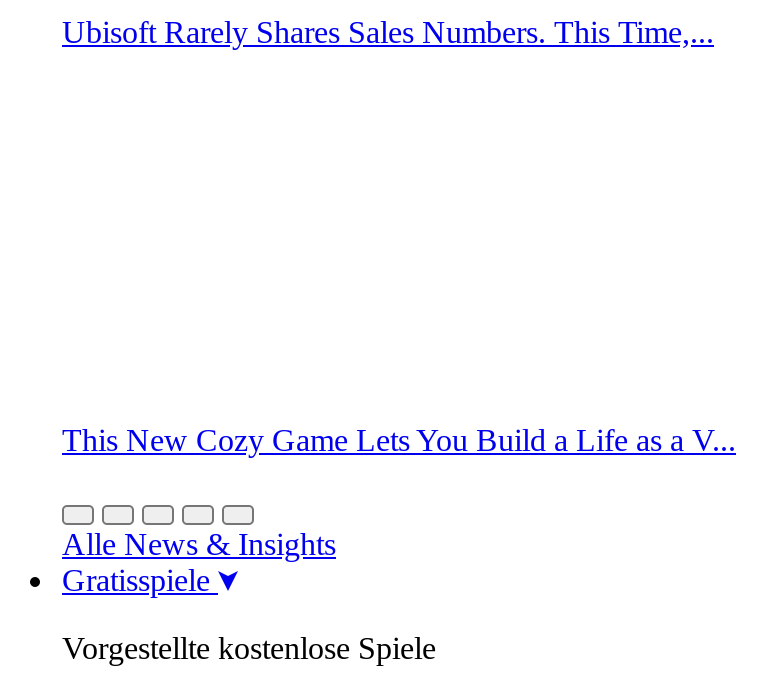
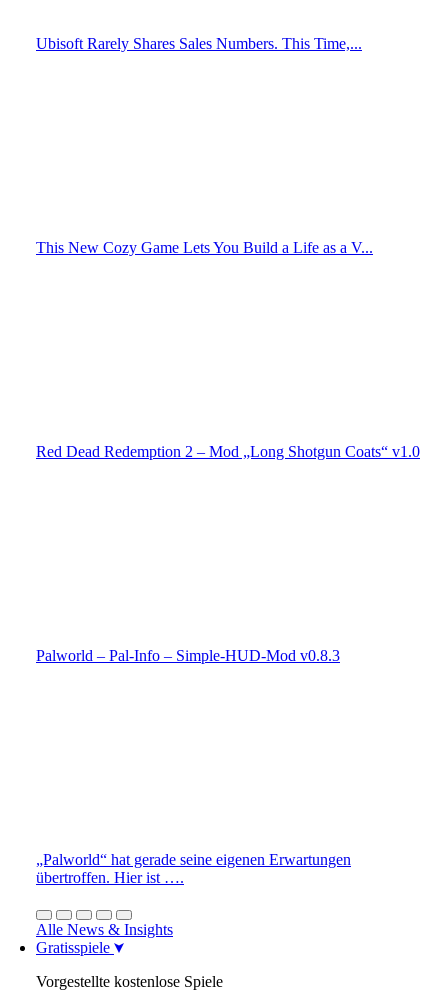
none -> [36,443,420,460] Red Dead Redemption 2 – Mod „Long Shotgun Coats“ v1.0
none -> [36,647,340,664] Palworld – Pal-Info – Simple-HUD-Mod v0.8.3
none -> [36,851,351,886] „Palworld“ hat gerade seine eigenen Erwartungen | übertroffen. Hier ist ….

